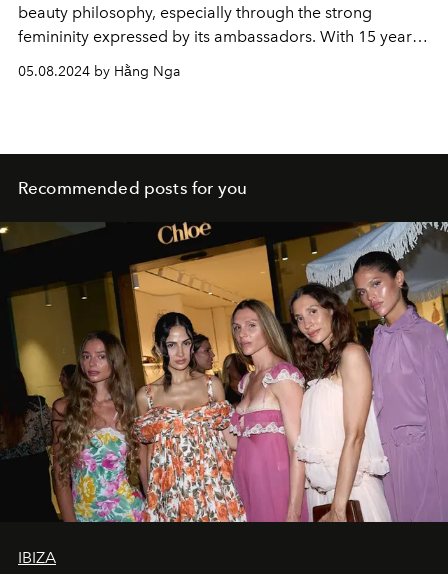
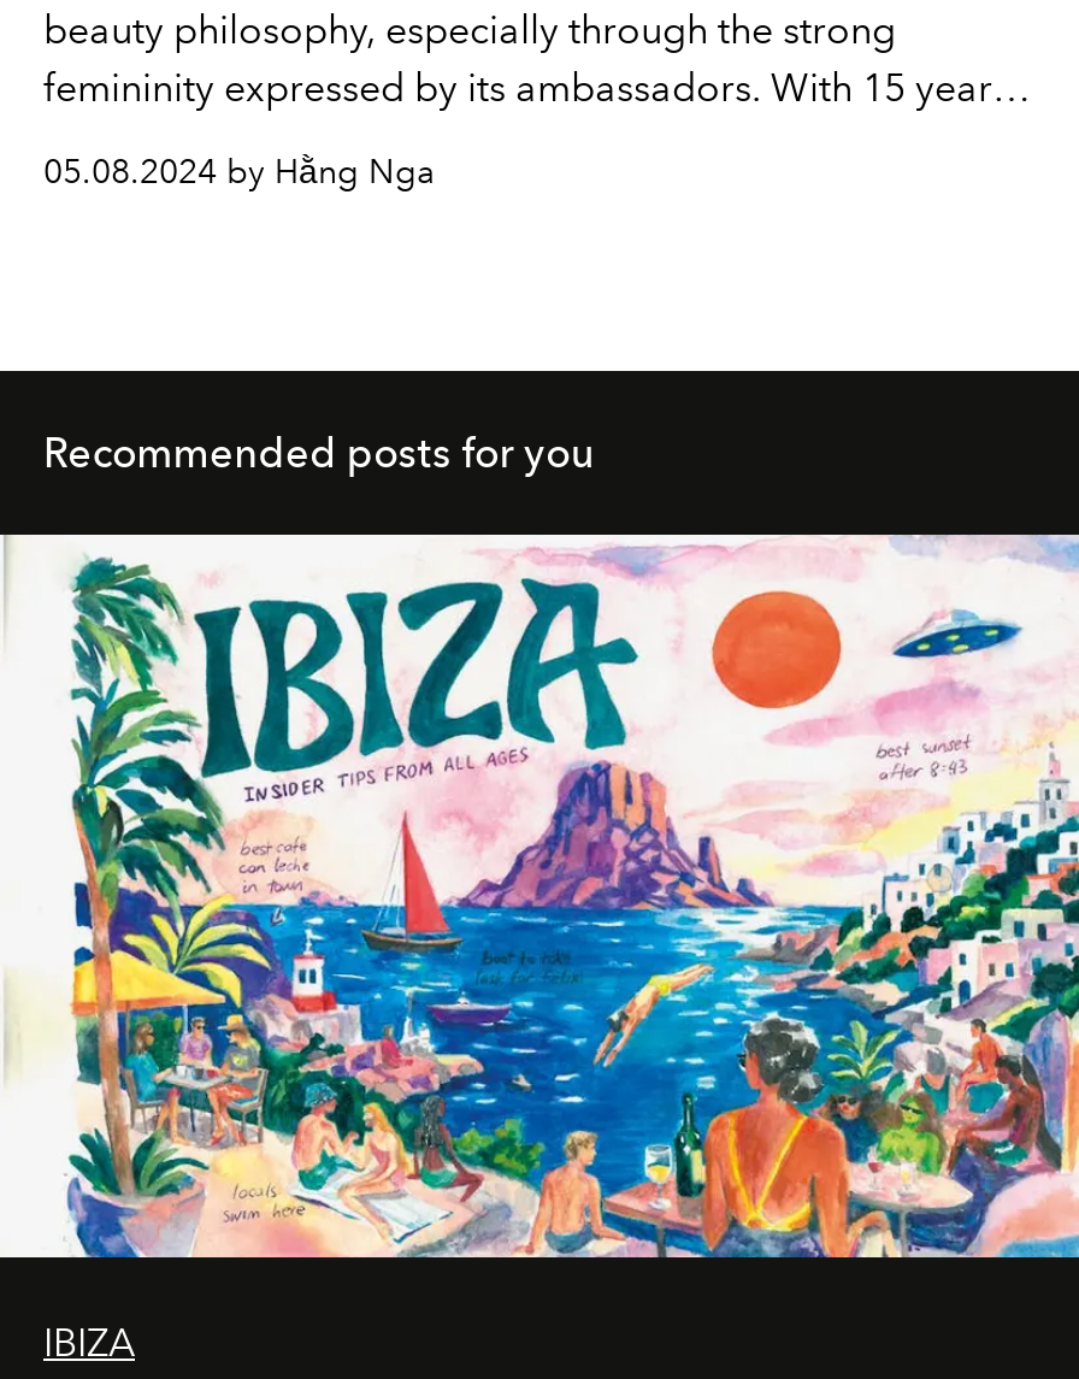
[3,222,445,523] [image] -> [7,532,1072,1260] [image]

